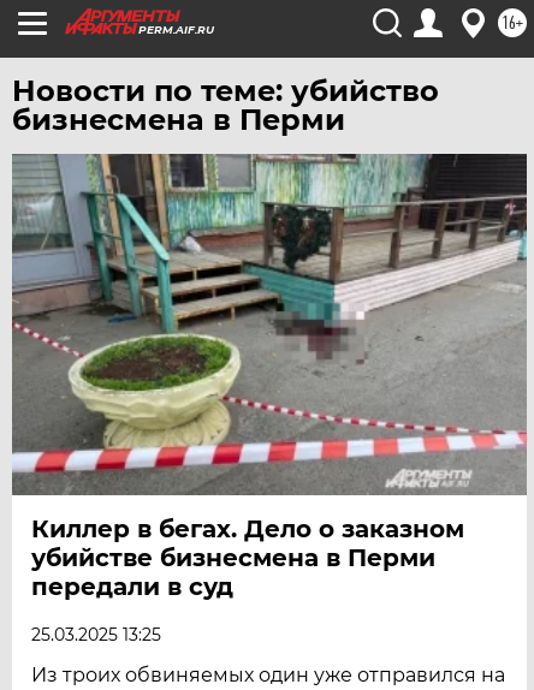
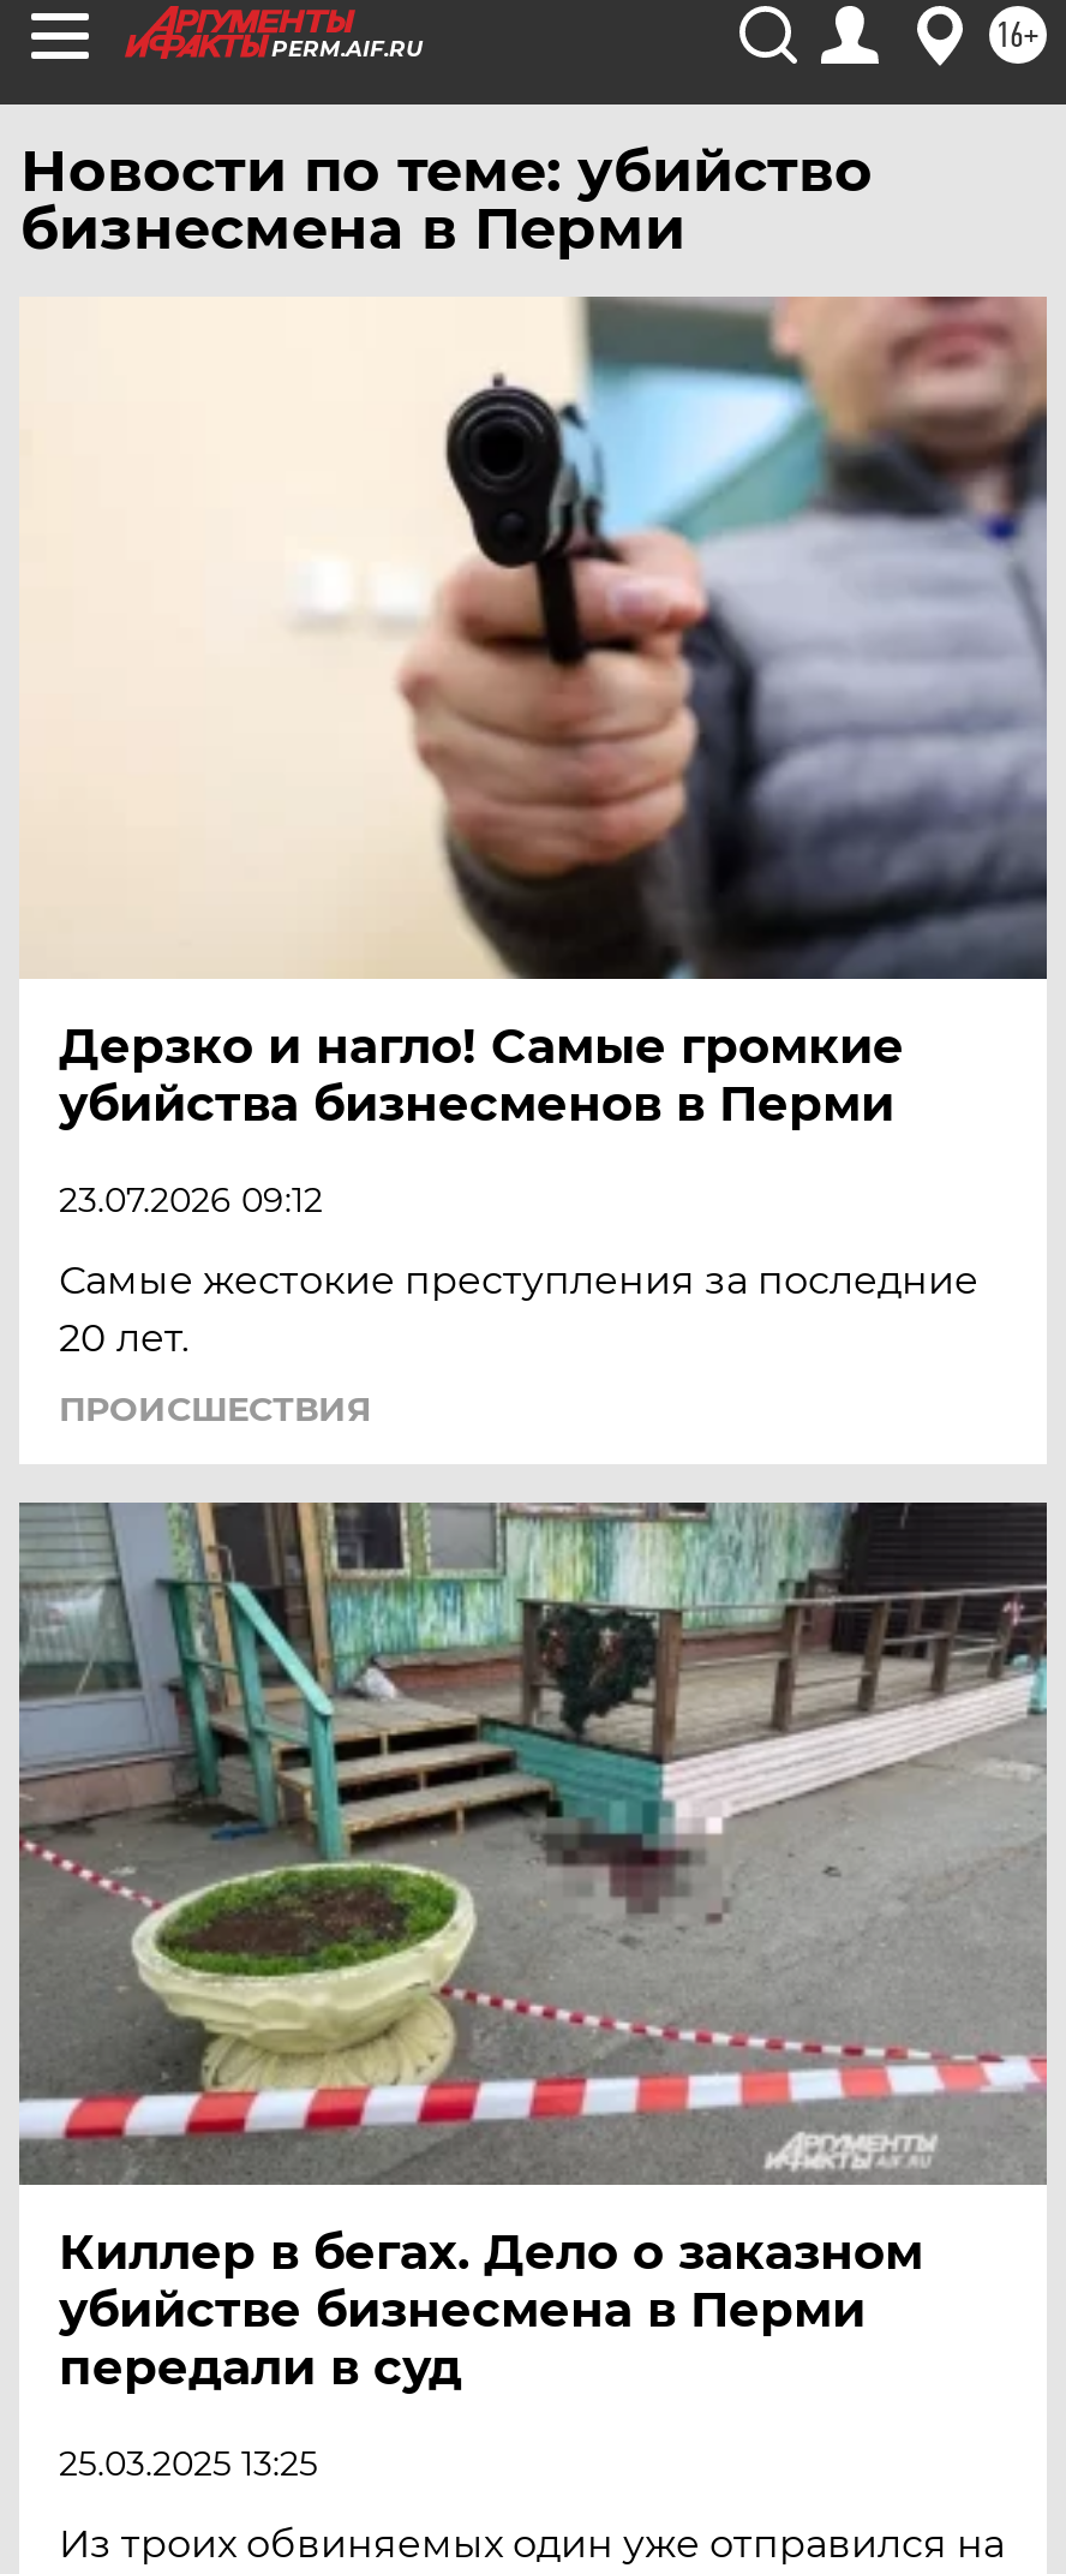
none -> [19,294,1049,1431] [image] | Дерзко и нагло! Самые громкие | убийства бизнесменов в Перми | 23.07.2026 09:12 | Самые жестокие преступления за последние | 20 лет. | ПРОИСШЕСТВИЯ

